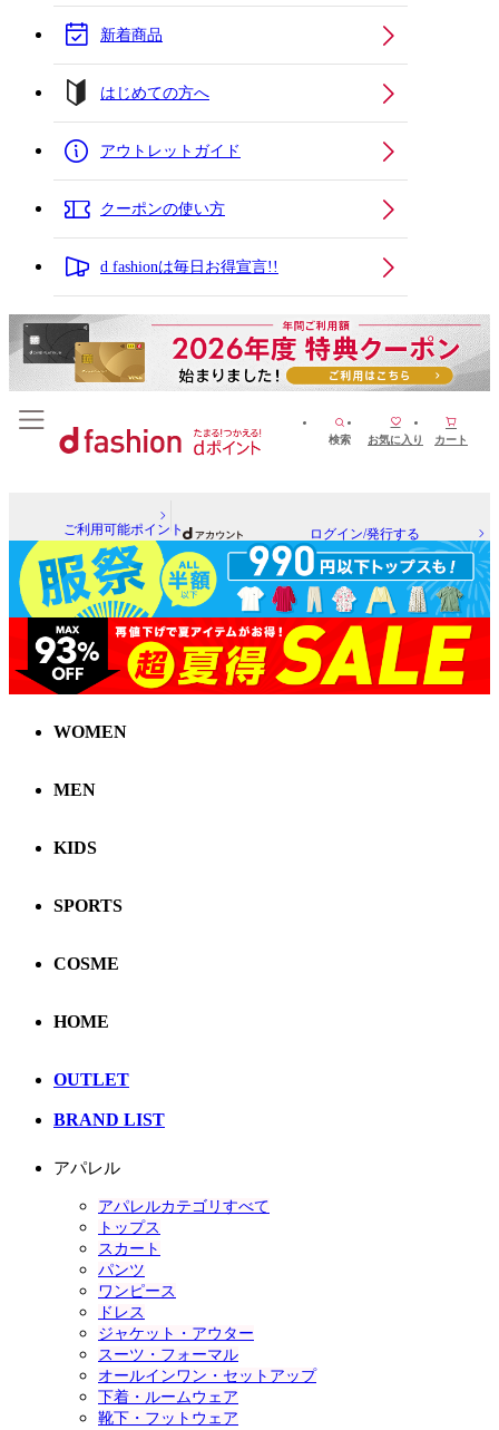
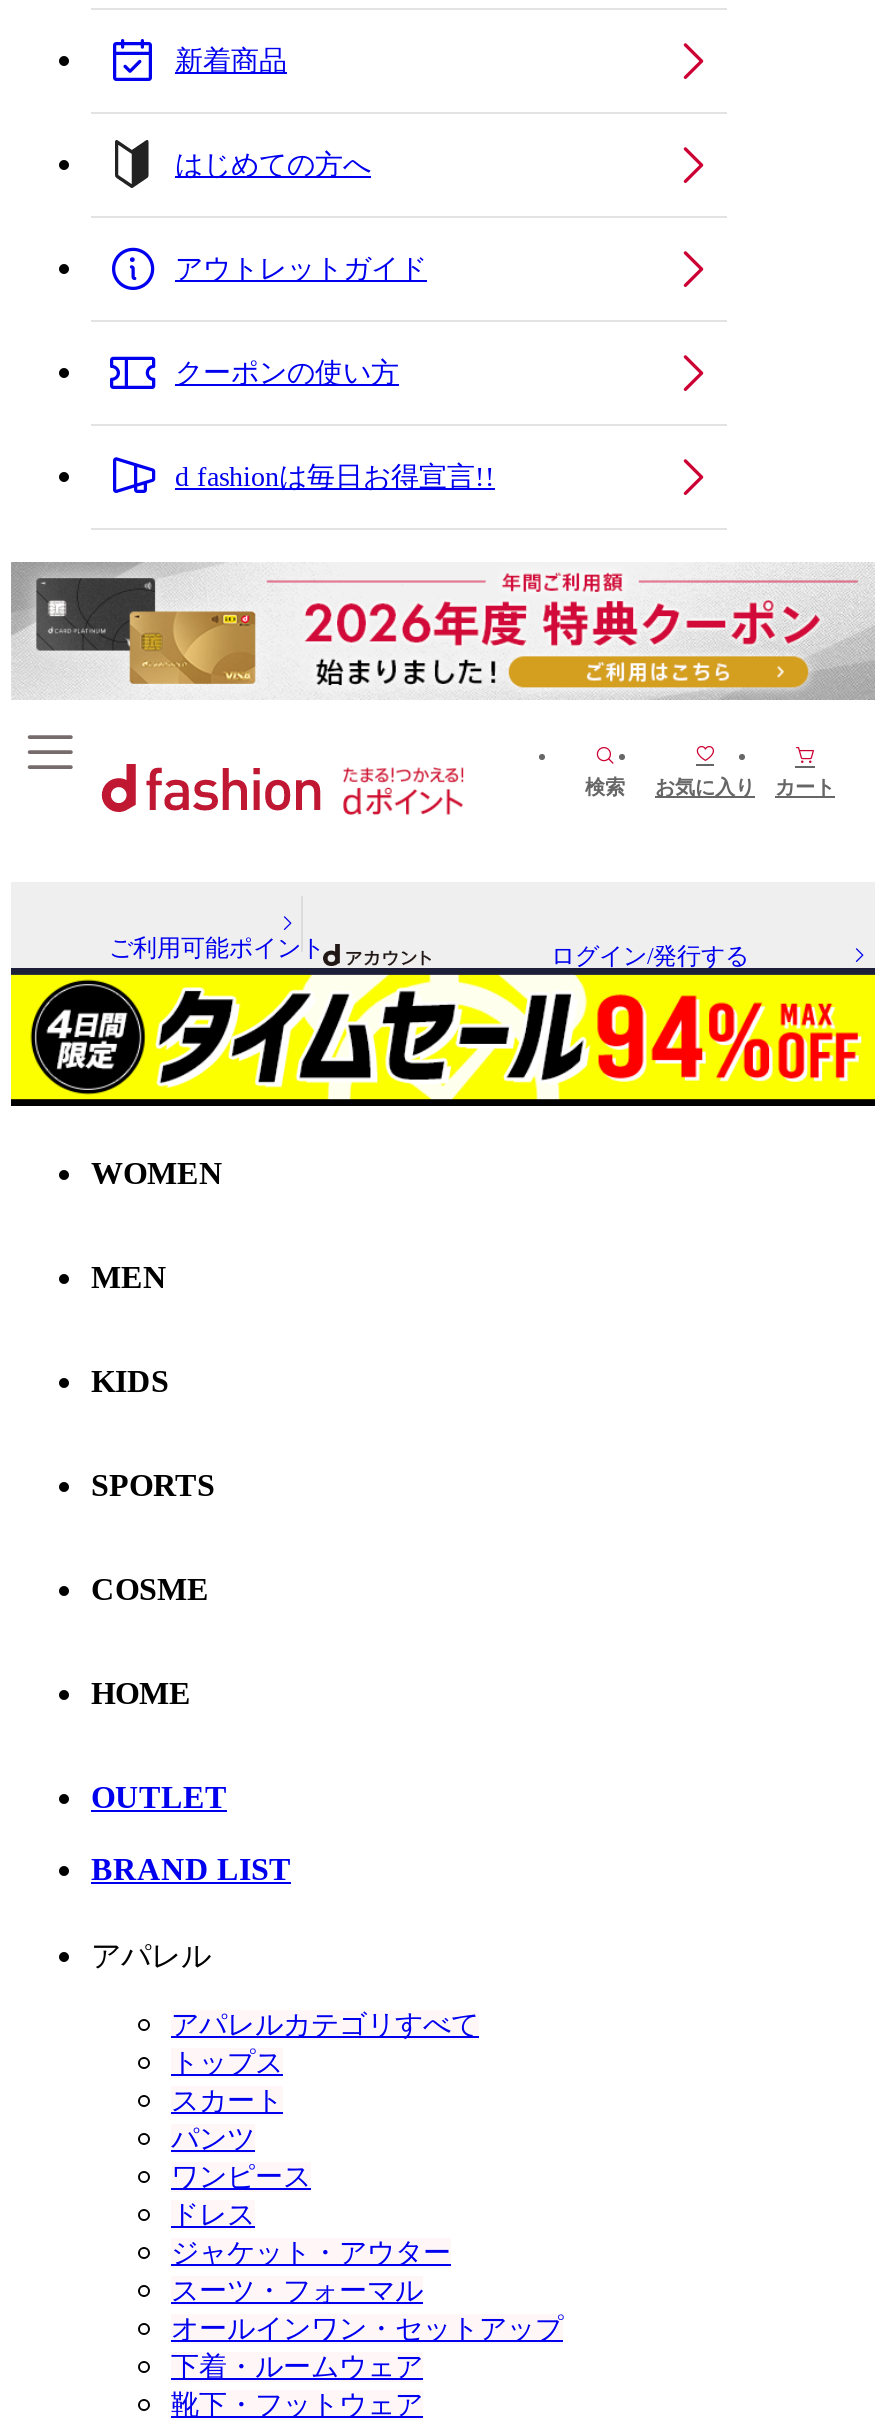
[8,539,491,695] [image] -> [9,966,877,1108] [image]

